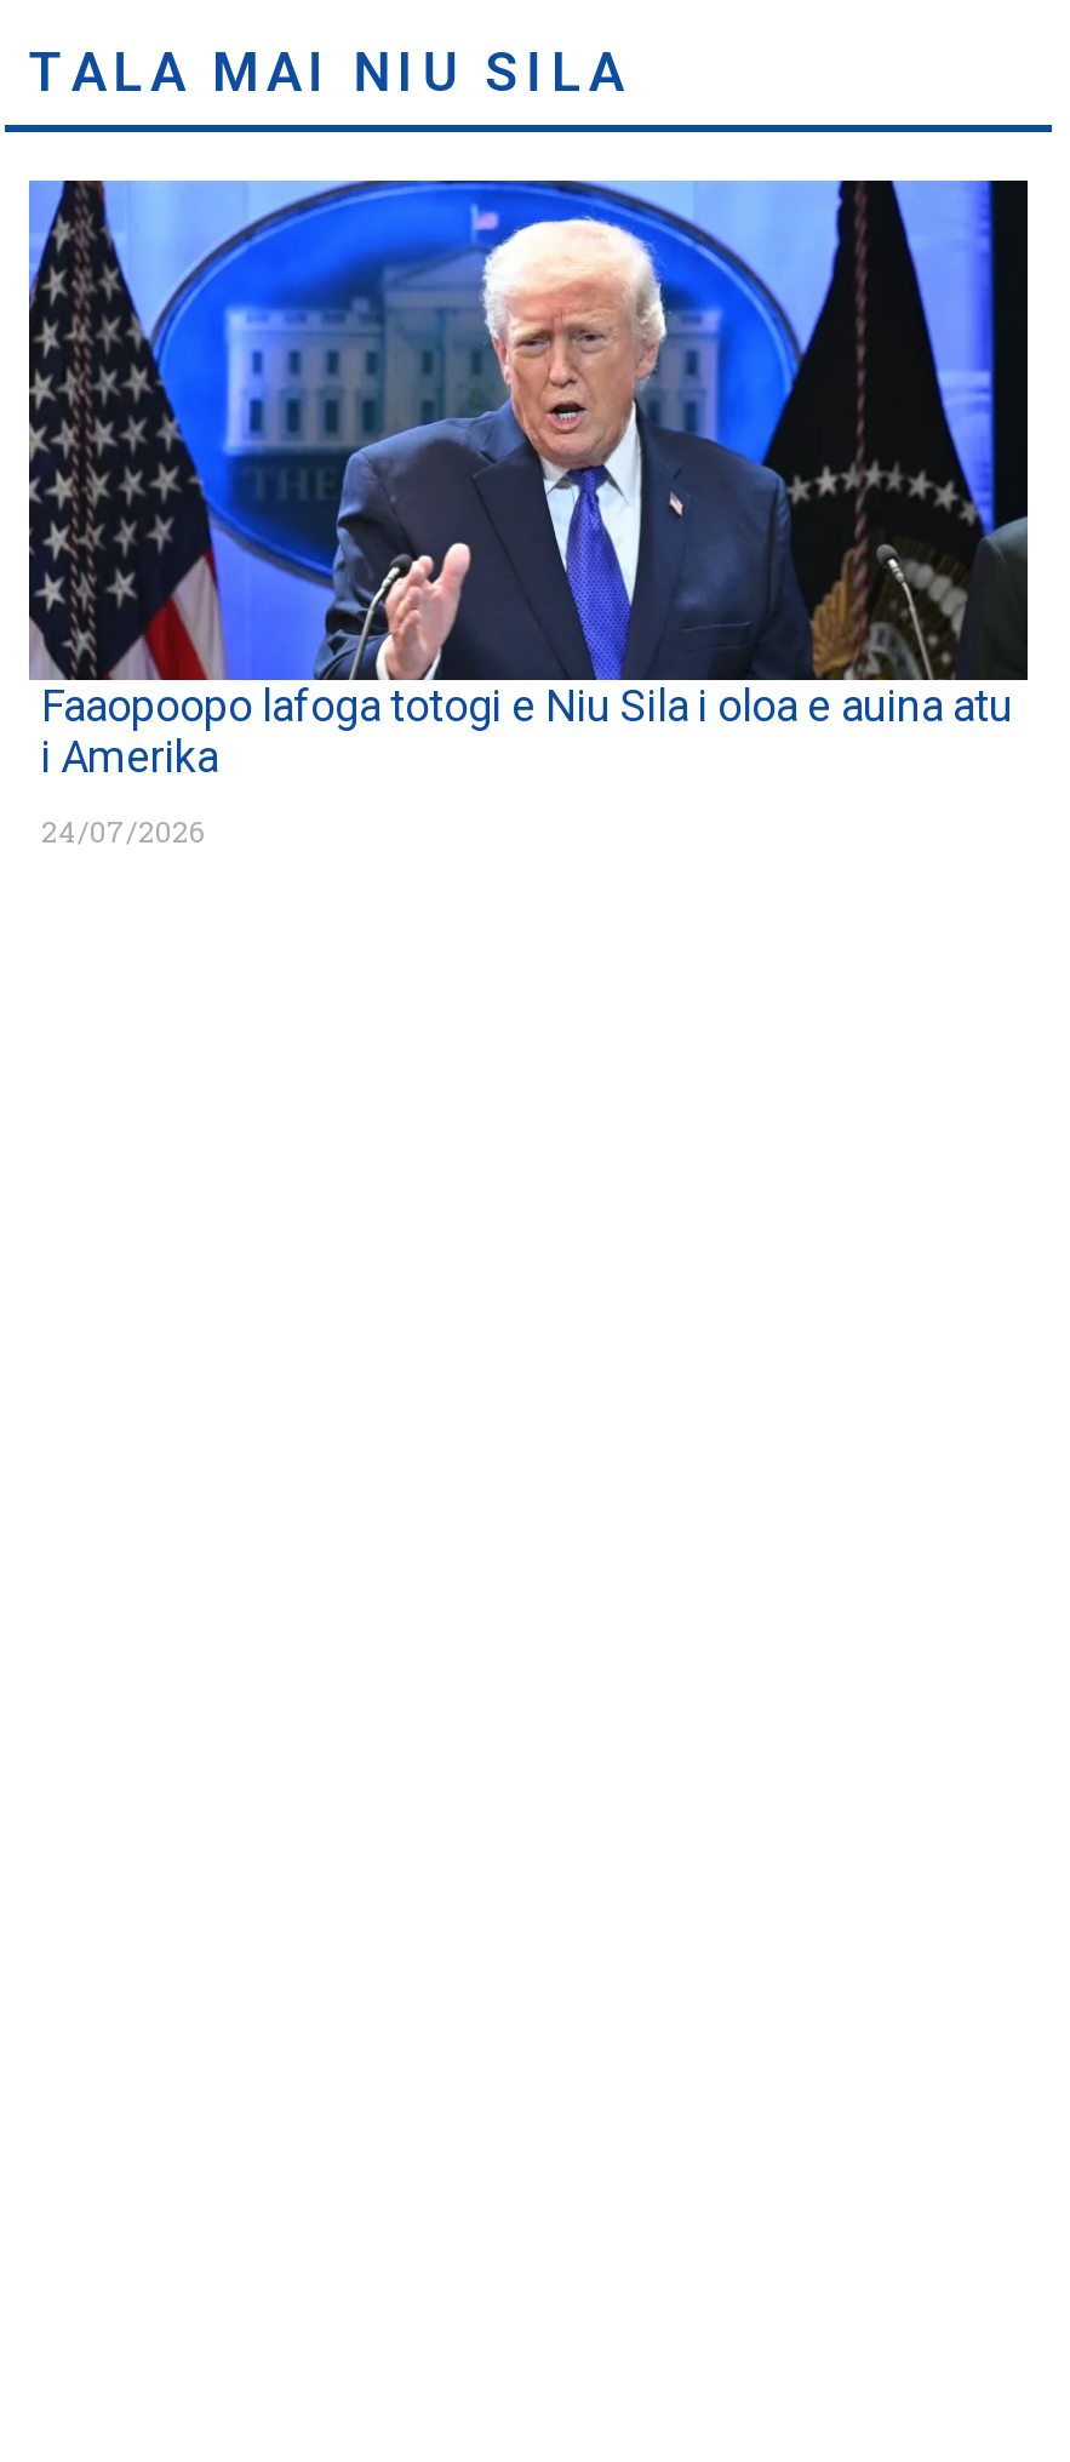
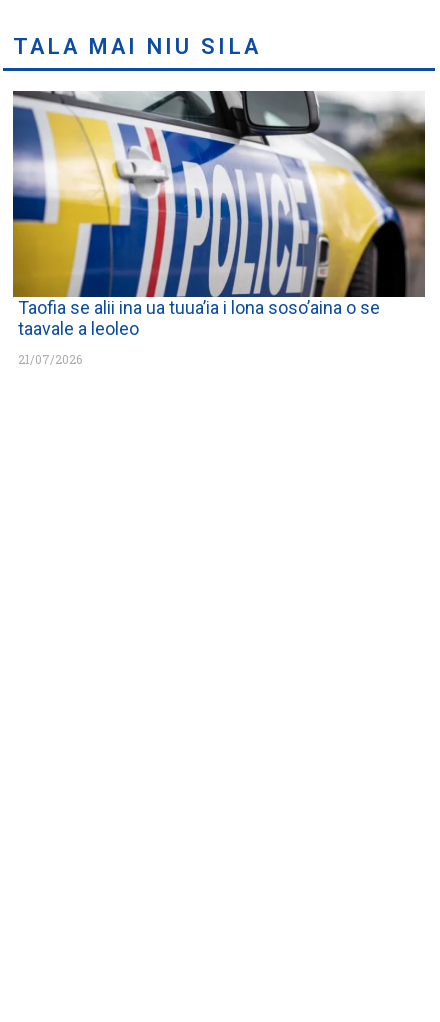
[27,178,1030,781] [image] | Faaopoopo lafoga totogi e Niu Sila i oloa e auina atu | i Amerika -> [12,90,426,339] [image] | Taofia se alii ina ua tuua’ia i lona soso’aina o se | taavale a leoleo
[41,810,204,849] 24/07/2026 -> [18,351,82,367] 21/07/2026

